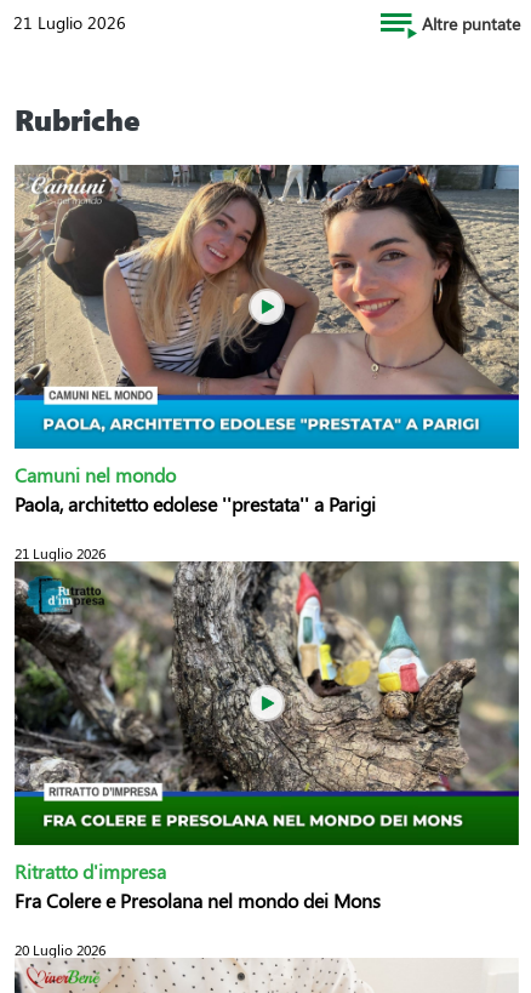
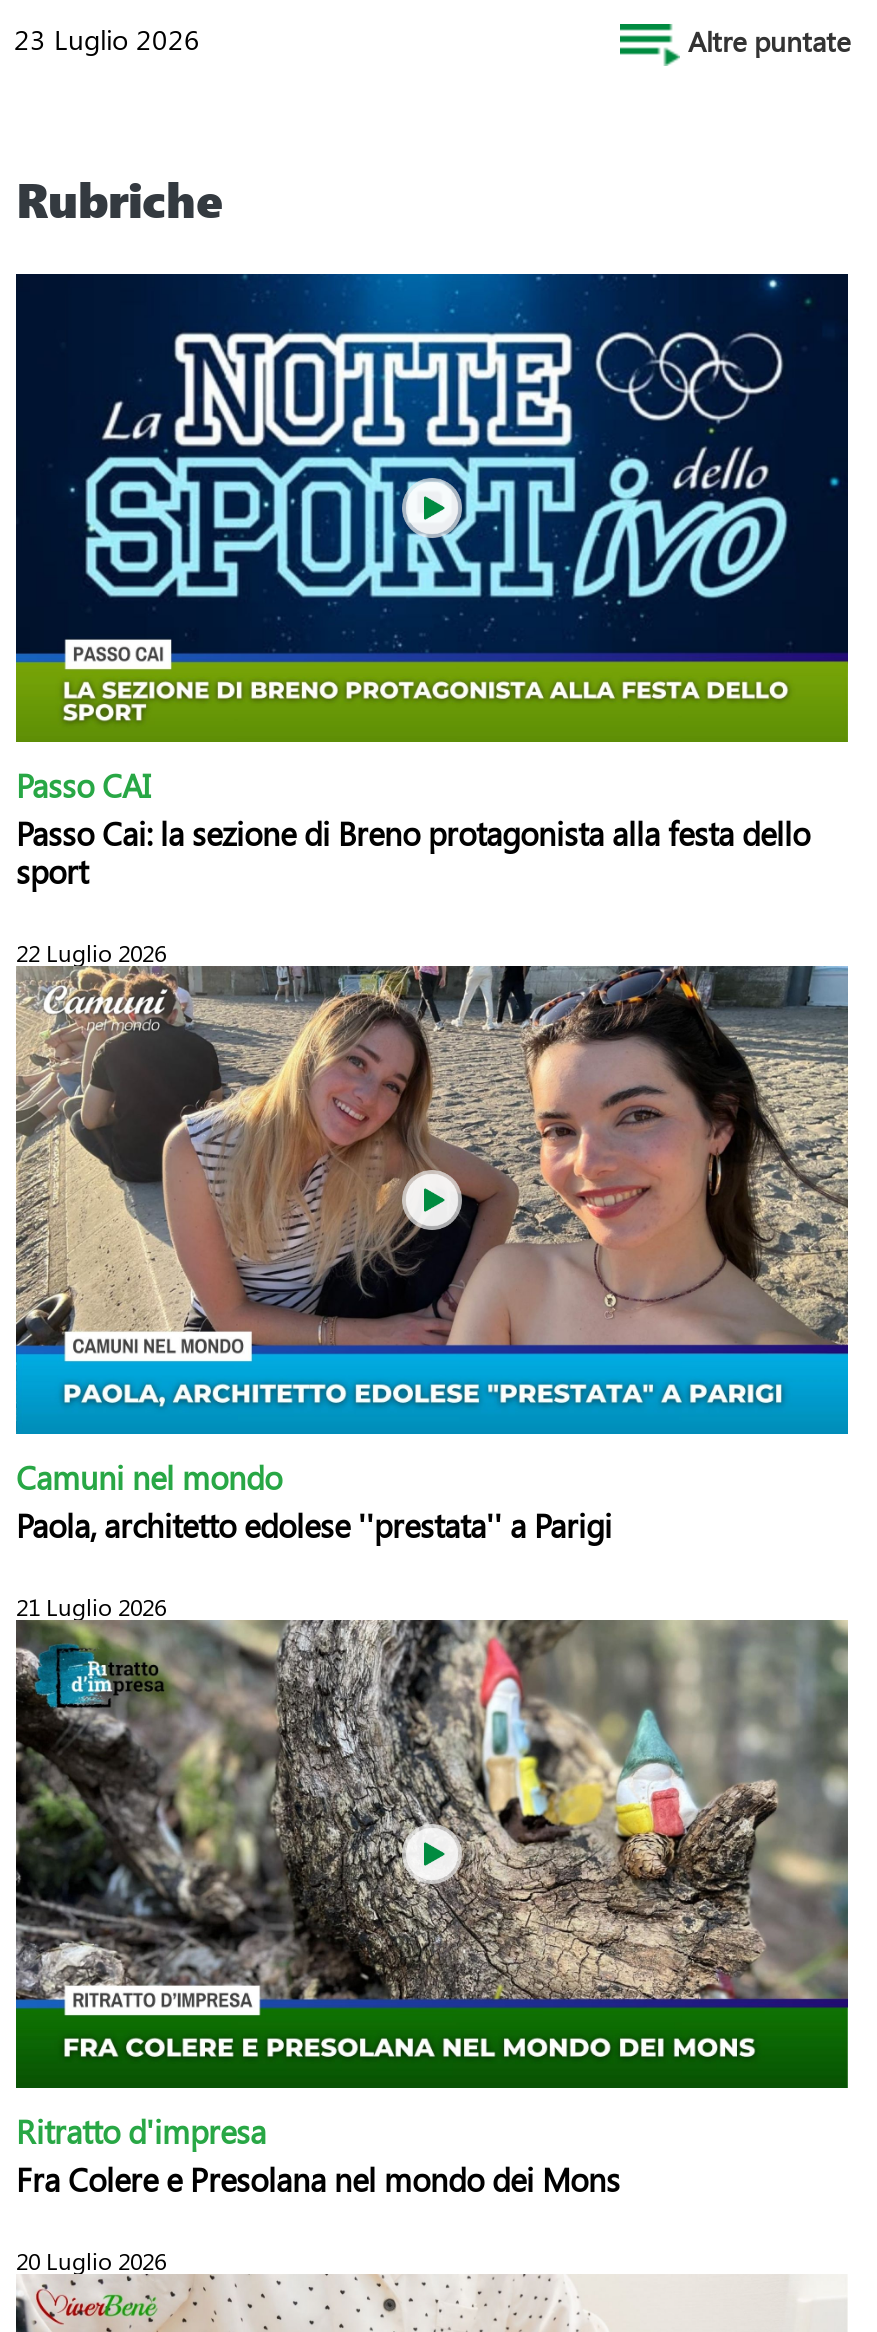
[13,11,126,34] 21 Luglio 2026 -> [14,20,200,58] 23 Luglio 2026
none -> [14,272,850,968] [image] | Passo CAI | Passo Cai: la sezione di Breno protagonista alla festa dello | sport | 22 Luglio 2026

